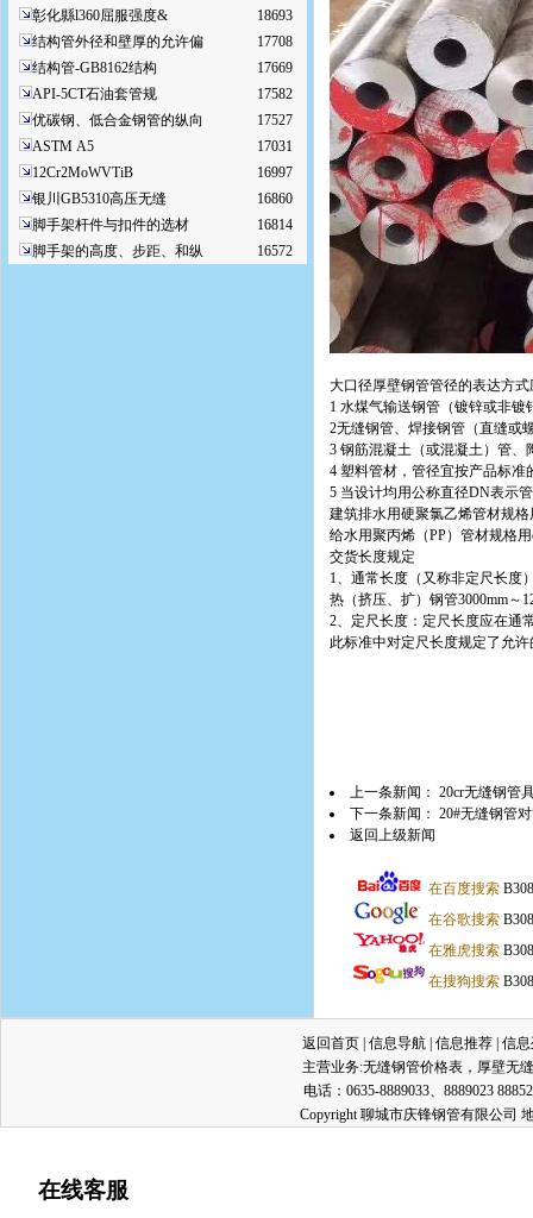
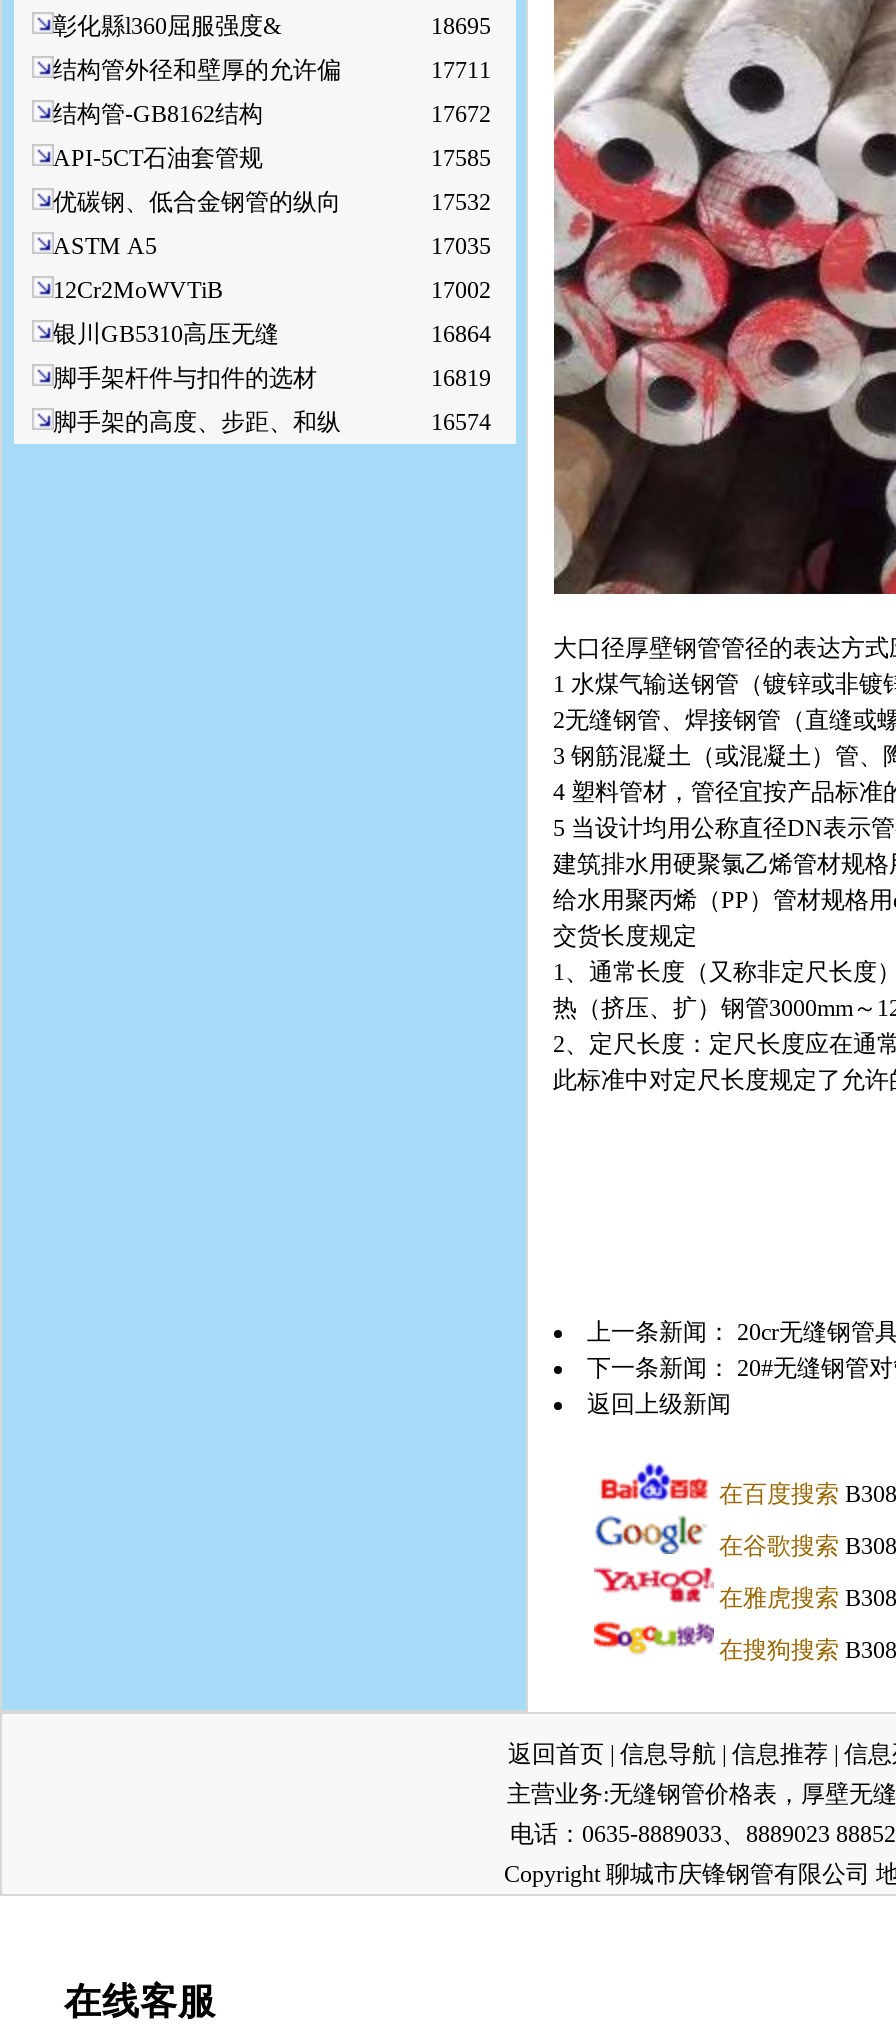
[256,7,292,24] 18693 -> [431,12,491,40] 18695
[256,33,292,50] 17708 -> [431,56,491,84] 17711
[256,59,292,76] 17669 -> [431,100,491,128] 17672
[256,86,292,102] 17582 -> [431,144,491,172] 17585
[256,112,292,128] 17527 -> [431,188,491,216] 17532
[256,138,292,155] 17031 -> [431,232,491,260] 17035
[256,164,292,181] 16997 -> [431,276,491,304] 17002
[256,190,292,207] 16860 -> [431,320,491,348] 16864
[256,216,292,233] 16814 -> [431,364,491,392] 16819
[256,243,292,259] 16572 -> [431,408,491,436] 16574

